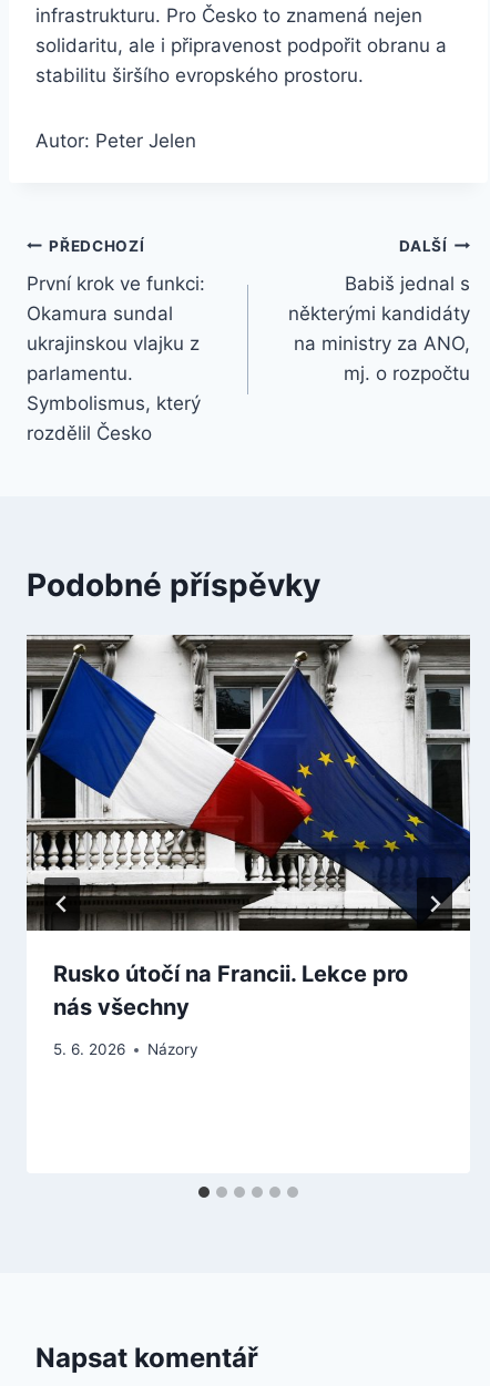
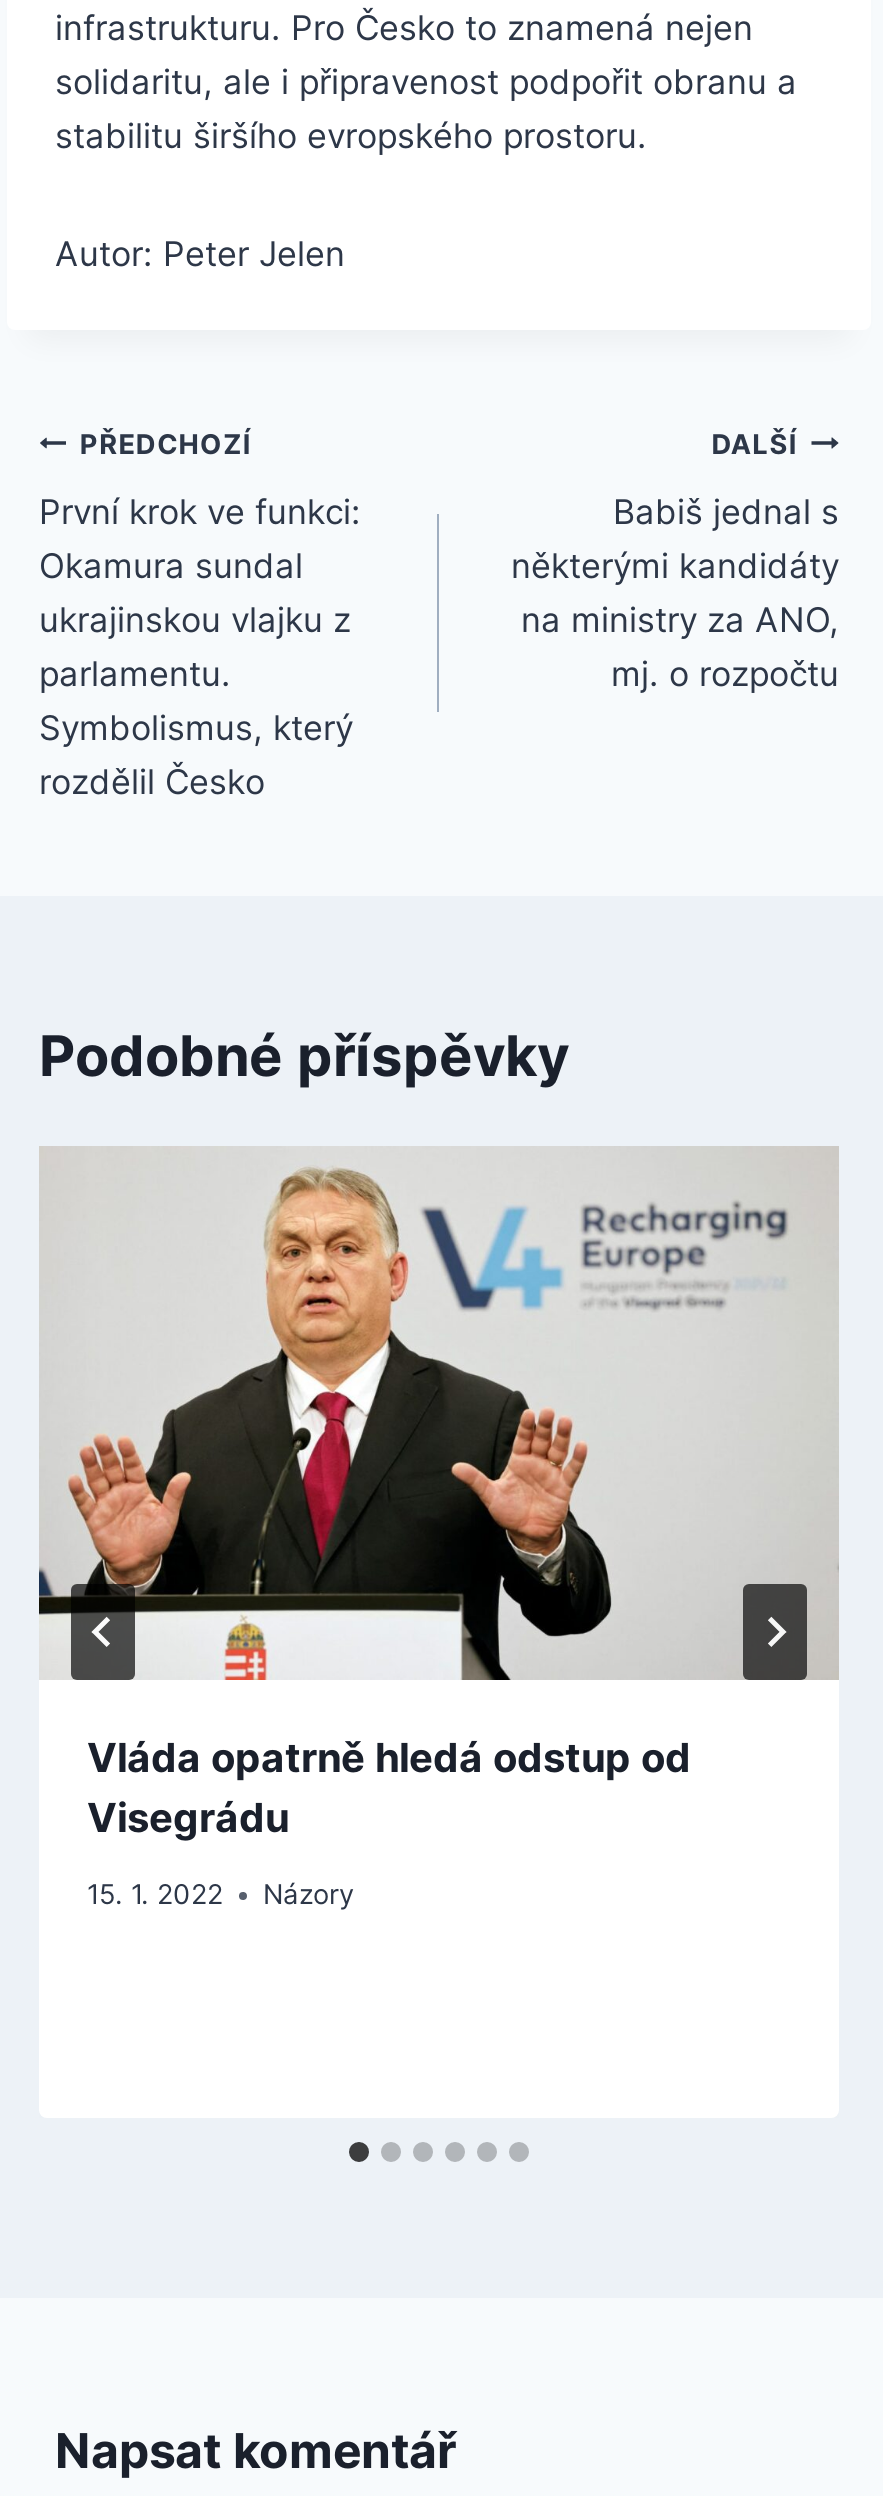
[25,634,471,1020] [image] | Rusko útočí na Francii. Lekce pro | nás všechny -> [37,1146,839,1842] [image] | Vláda opatrně hledá odstup od | Visegrádu
[53,1041,198,1059] 5. 6. 2026 Názory -> [87,1879,355,1911] 15. 1. 2022 Názory

